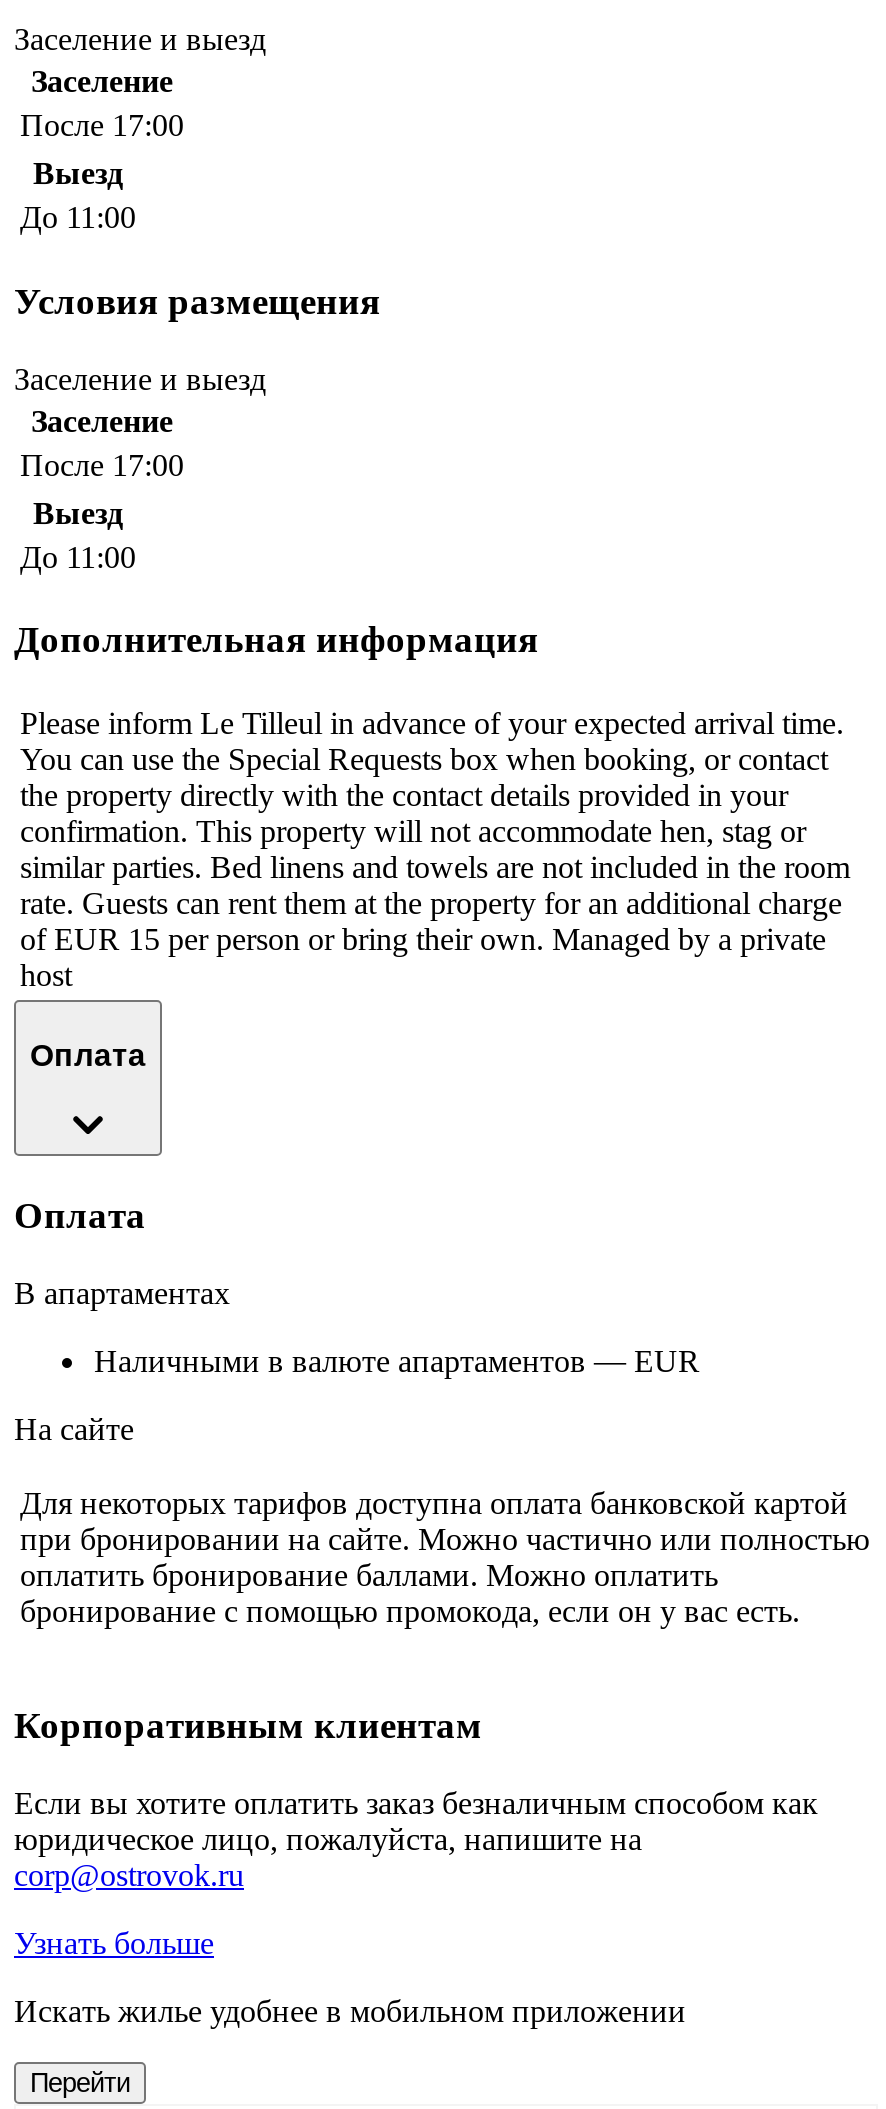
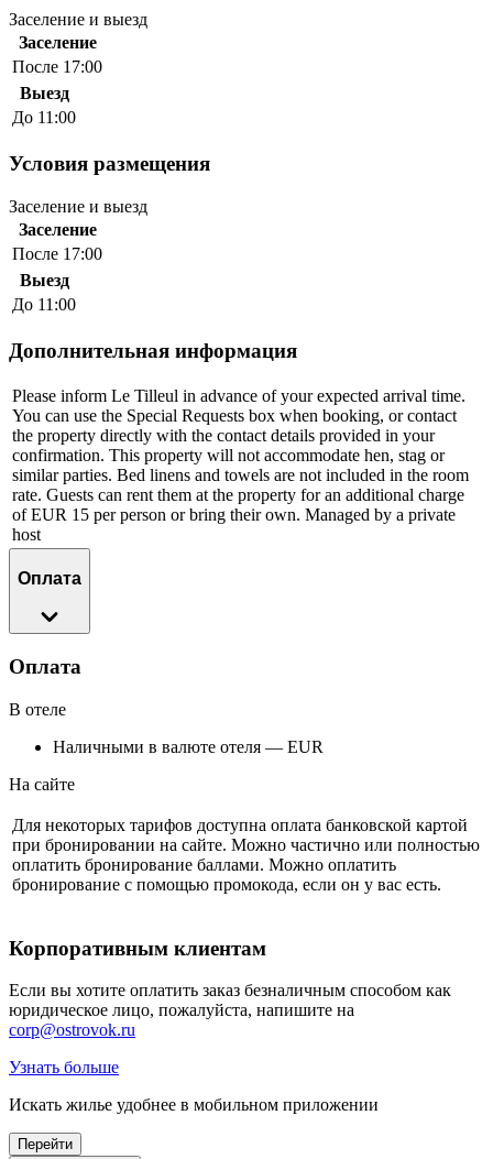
[14,1275,230,1309] В апартаментах -> [9,700,66,719] В отеле
[94,1343,700,1377] Наличными в валюте апартаментов — EUR -> [53,737,324,756] Наличными в валюте отеля — EUR

